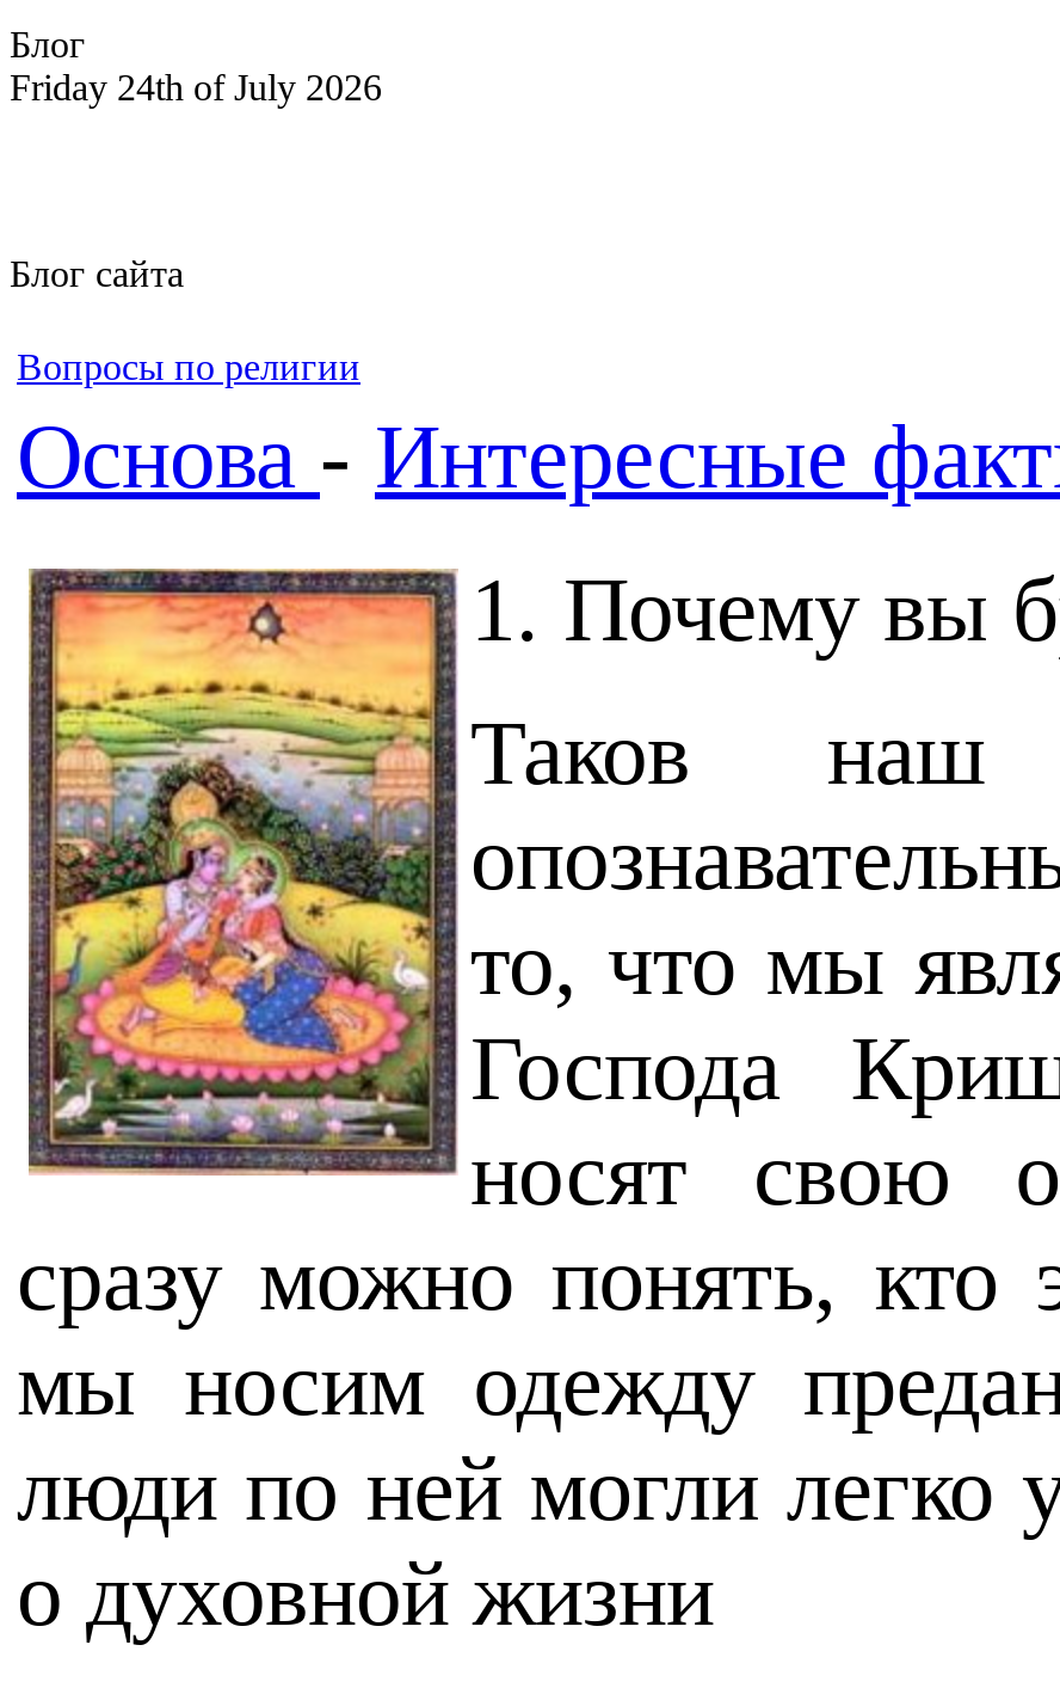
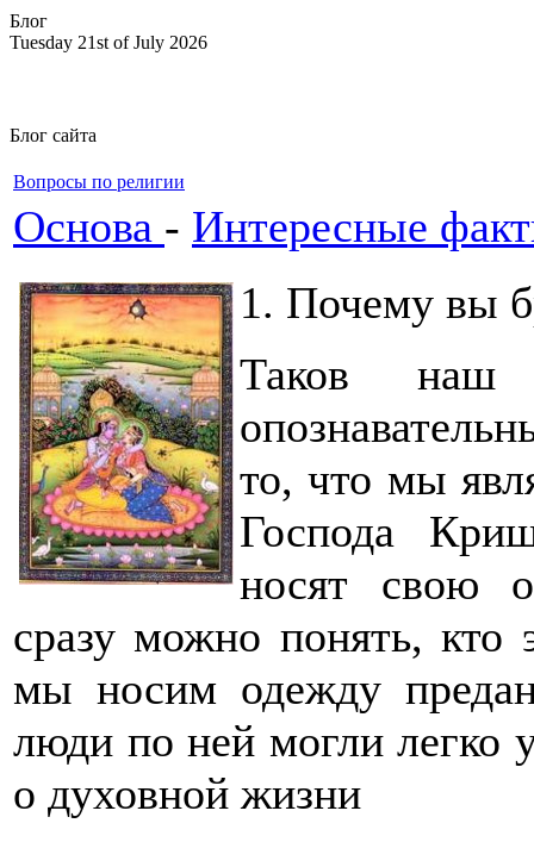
[10,67,382,108] Friday 24th of July 2026 -> [10,32,207,52] Tuesday 21st of July 2026

